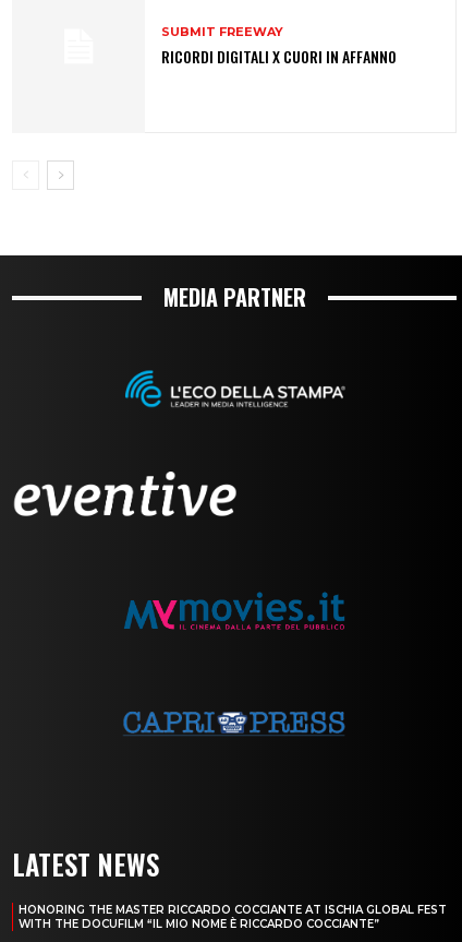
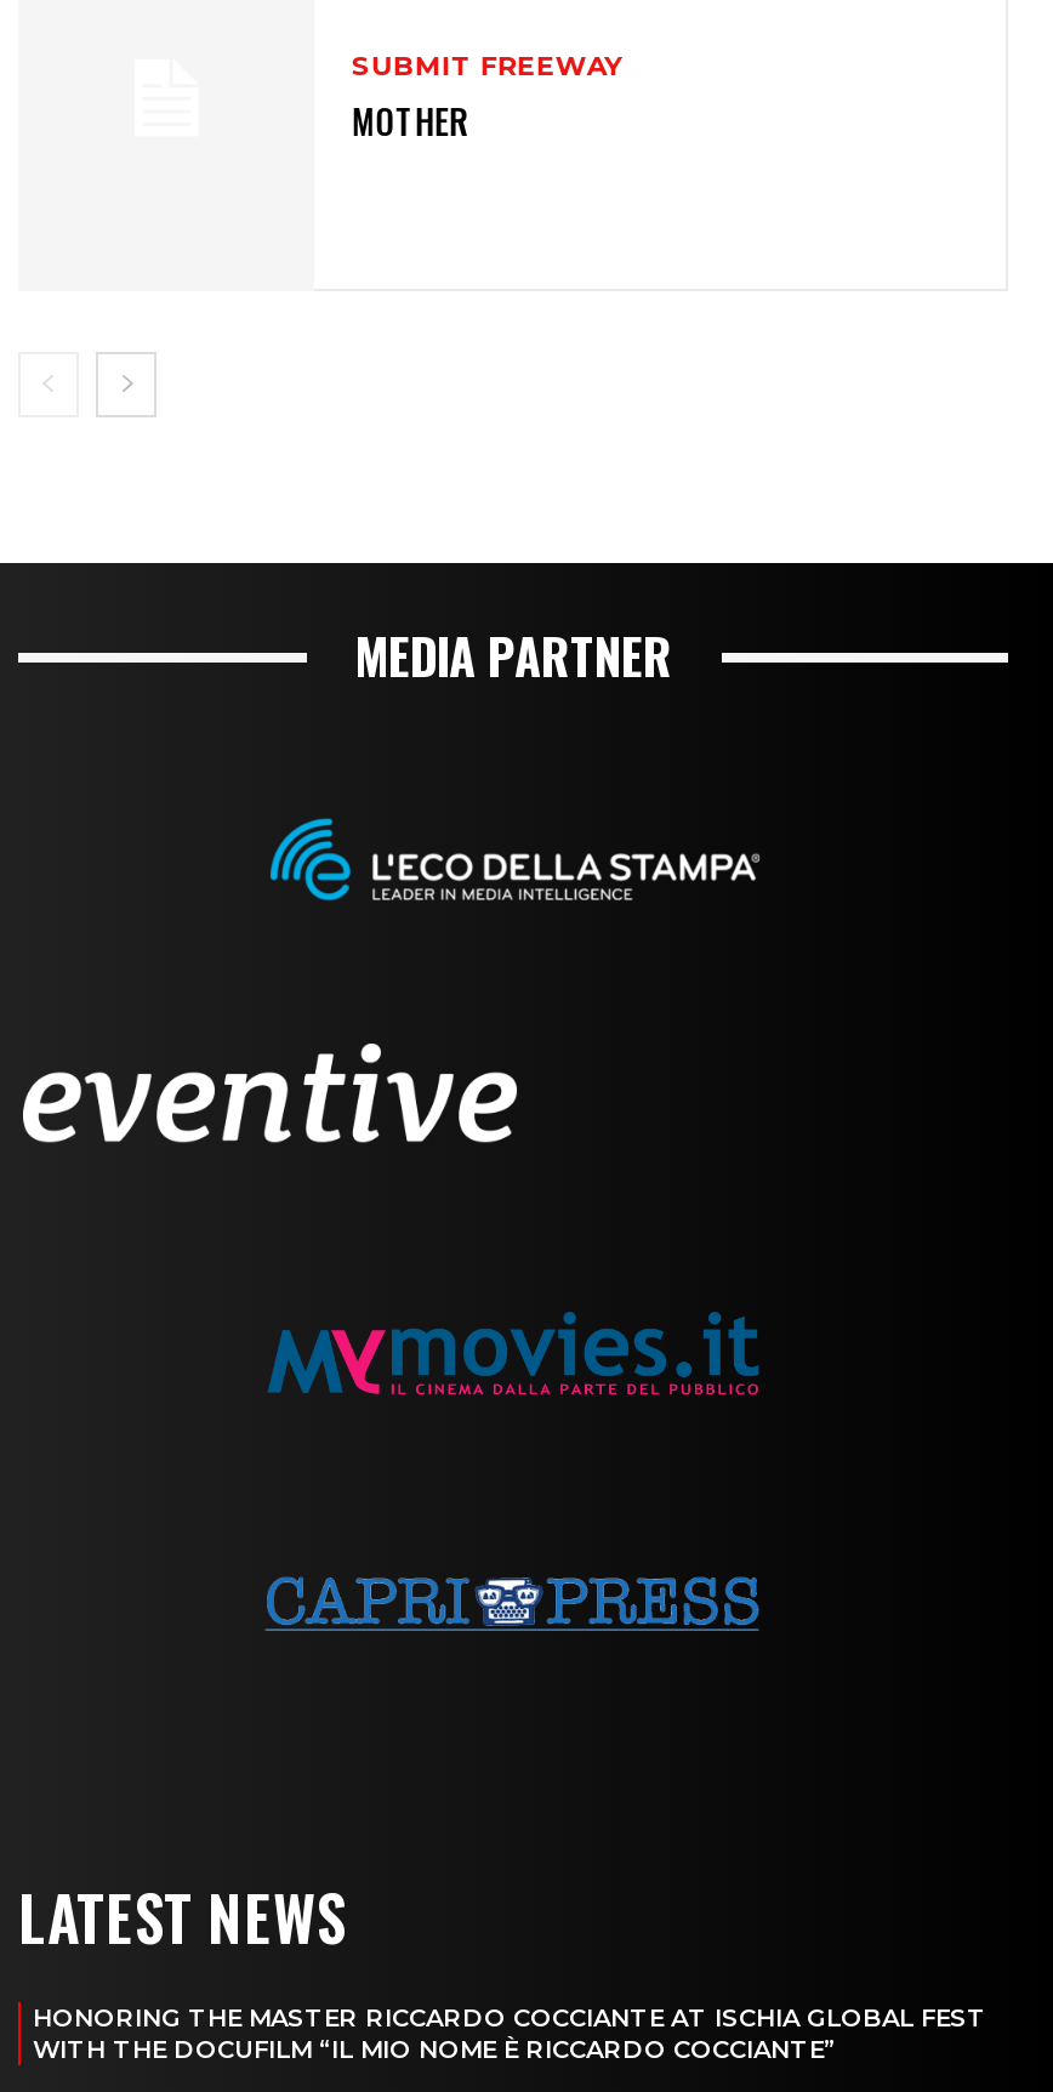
[162,45,397,67] RICORDI DIGITALI X CUORI IN AFFANNO -> [352,94,468,145] MOTHER

